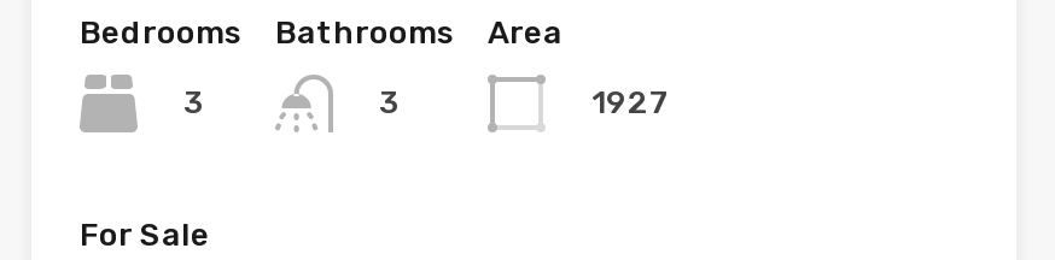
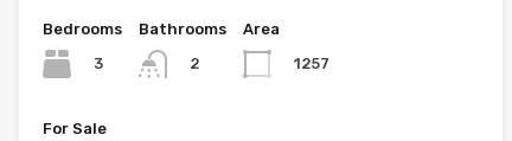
[379,84,398,121] 3 -> [190,55,200,72] 2
[591,84,669,120] 1927 -> [294,54,329,72] 1257

